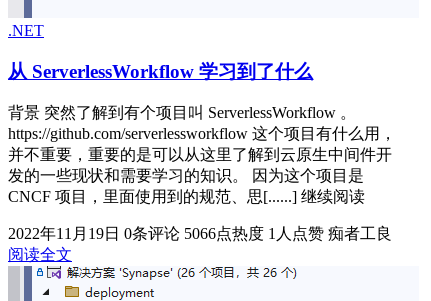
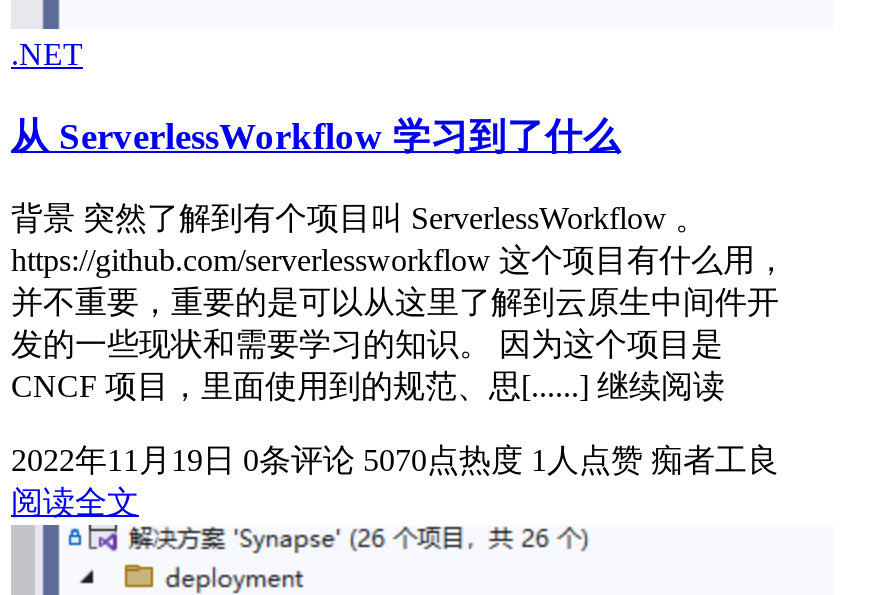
[8,225,392,242] 2022年11月19日 0条评论 5066点热度 1人点赞 痴者工良 -> [11,443,779,477] 2022年11月19日 0条评论 5070点热度 1人点赞 痴者工良

